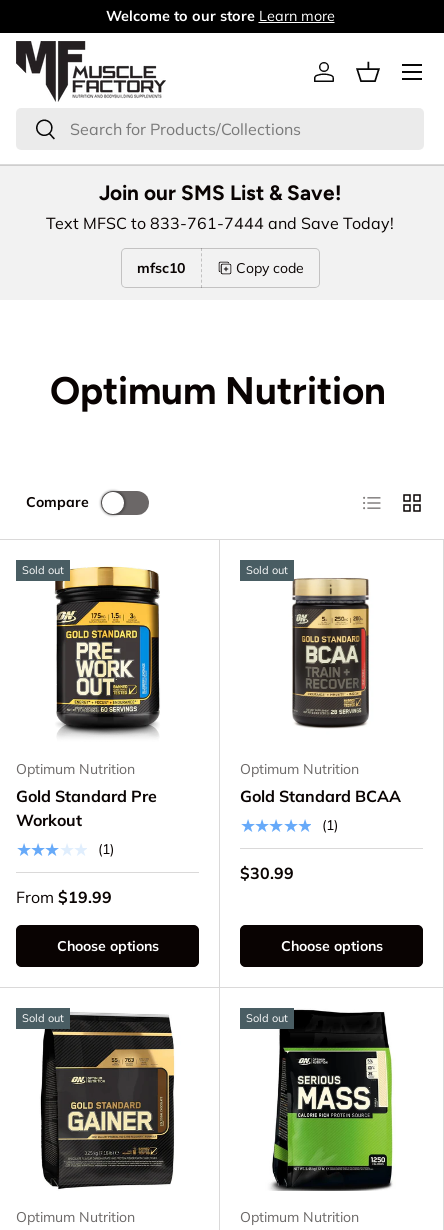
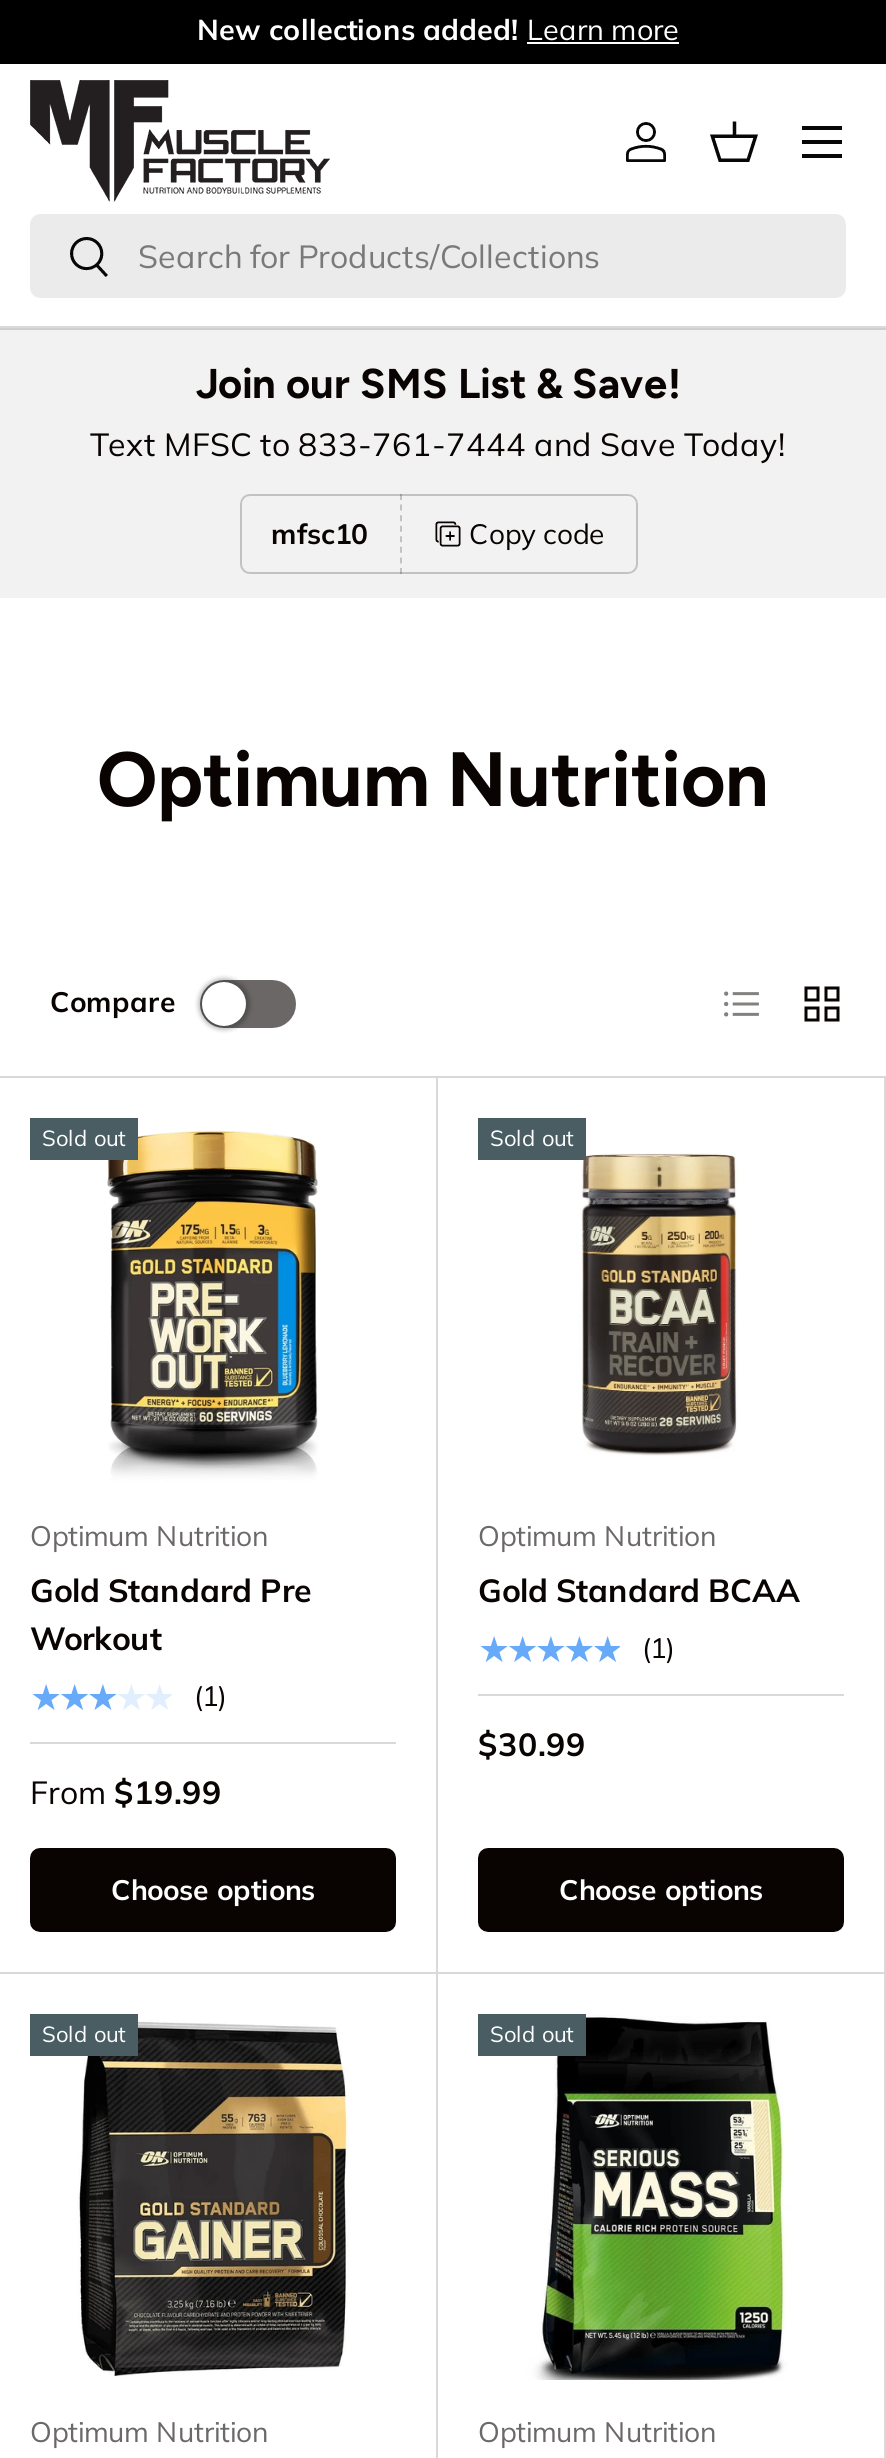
[105,7,334,25] Welcome to our store Learn more -> [197,12,679,48] New collections added! Learn more

